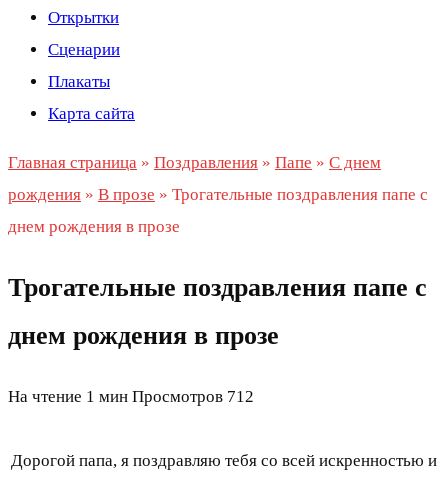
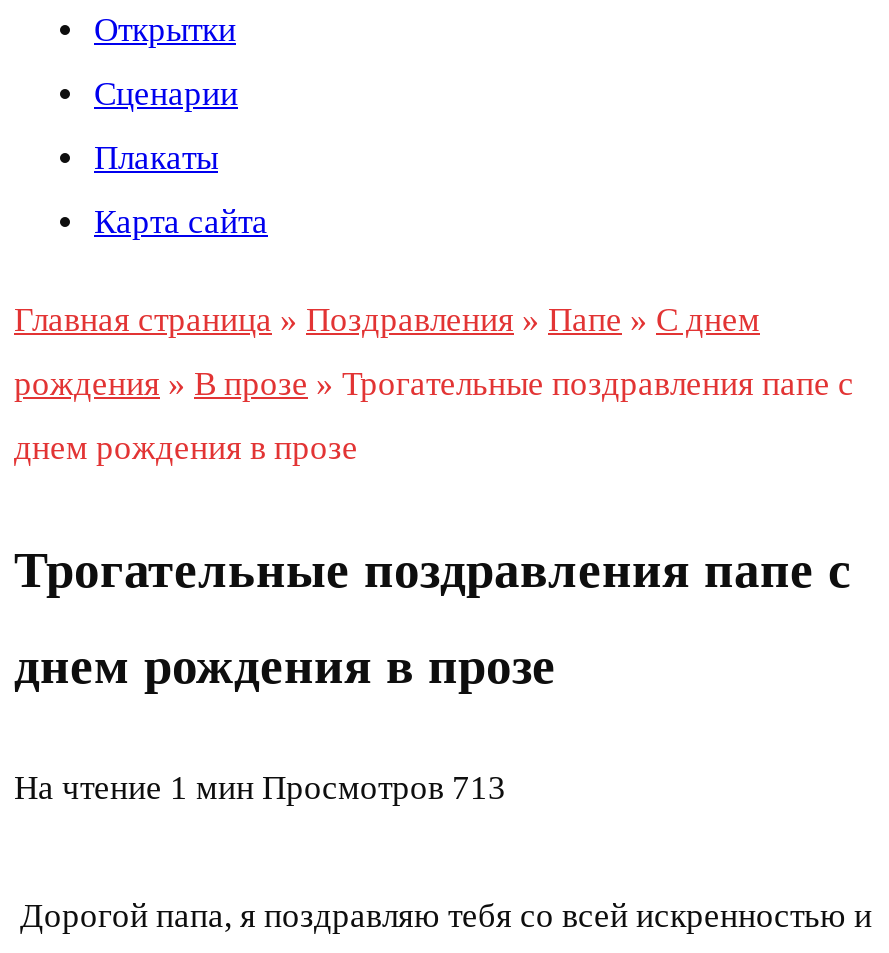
[8,387,254,406] На чтение 1 мин Просмотров 712 -> [14,770,506,808] На чтение 1 мин Просмотров 713

